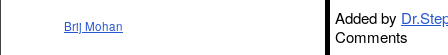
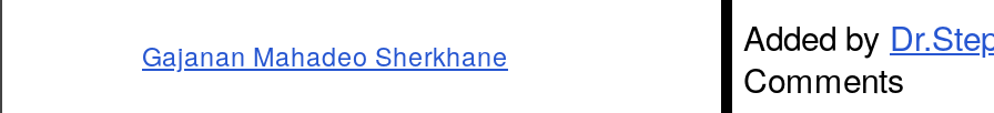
[64,18,123,34] Brij Mohan -> [142,38,508,73] Gajanan Mahadeo Sherkhane

